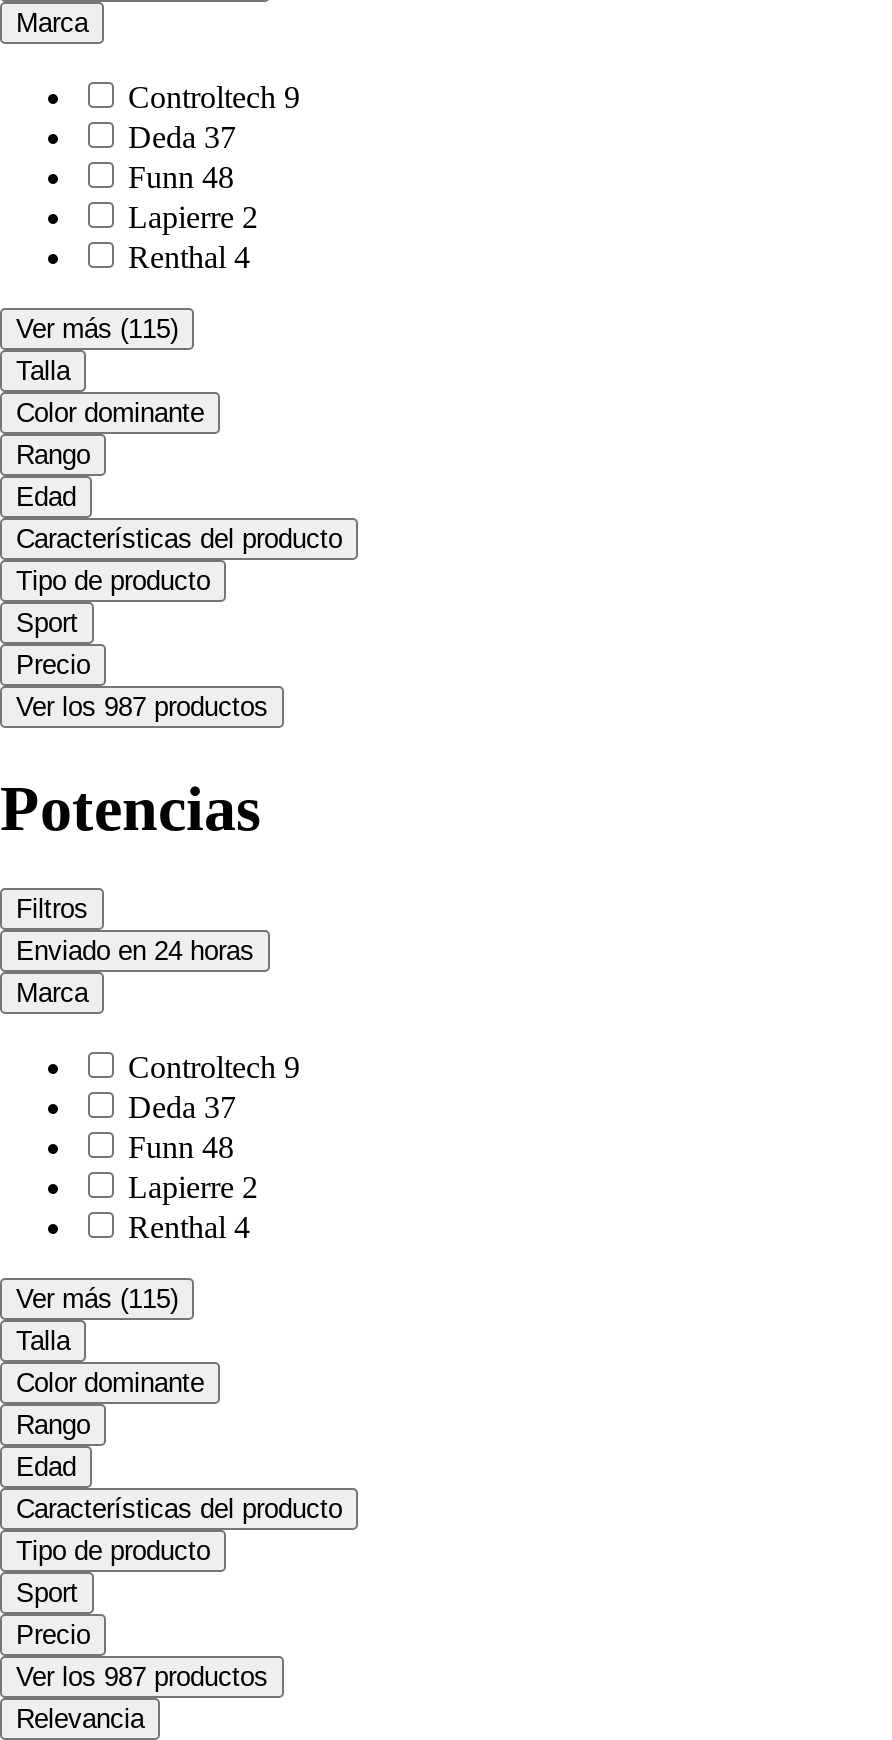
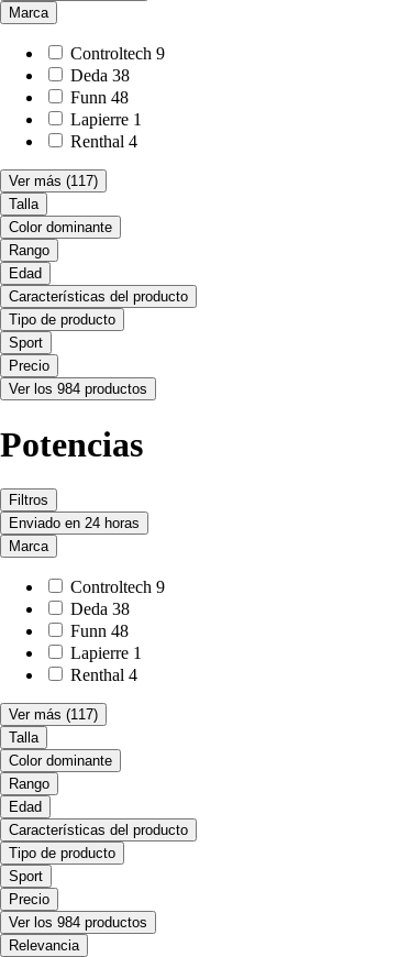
[128,121,236,155] Deda 37 -> [70,66,130,85] Deda 38
[128,201,258,235] Lapierre 2 -> [70,110,142,129] Lapierre 1
[16,315,178,345] Ver más (115) -> [9,173,98,190] Ver más (117)
[16,693,268,723] Ver los 987 productos -> [9,381,147,397] Ver los 984 productos
[128,1090,236,1124] Deda 37 -> [70,600,130,618] Deda 38
[128,1170,258,1204] Lapierre 2 -> [70,644,142,662] Lapierre 1
[16,1284,178,1314] Ver más (115) -> [9,706,98,723] Ver más (117)
[16,1662,268,1692] Ver los 987 productos -> [9,914,147,931] Ver los 984 productos

